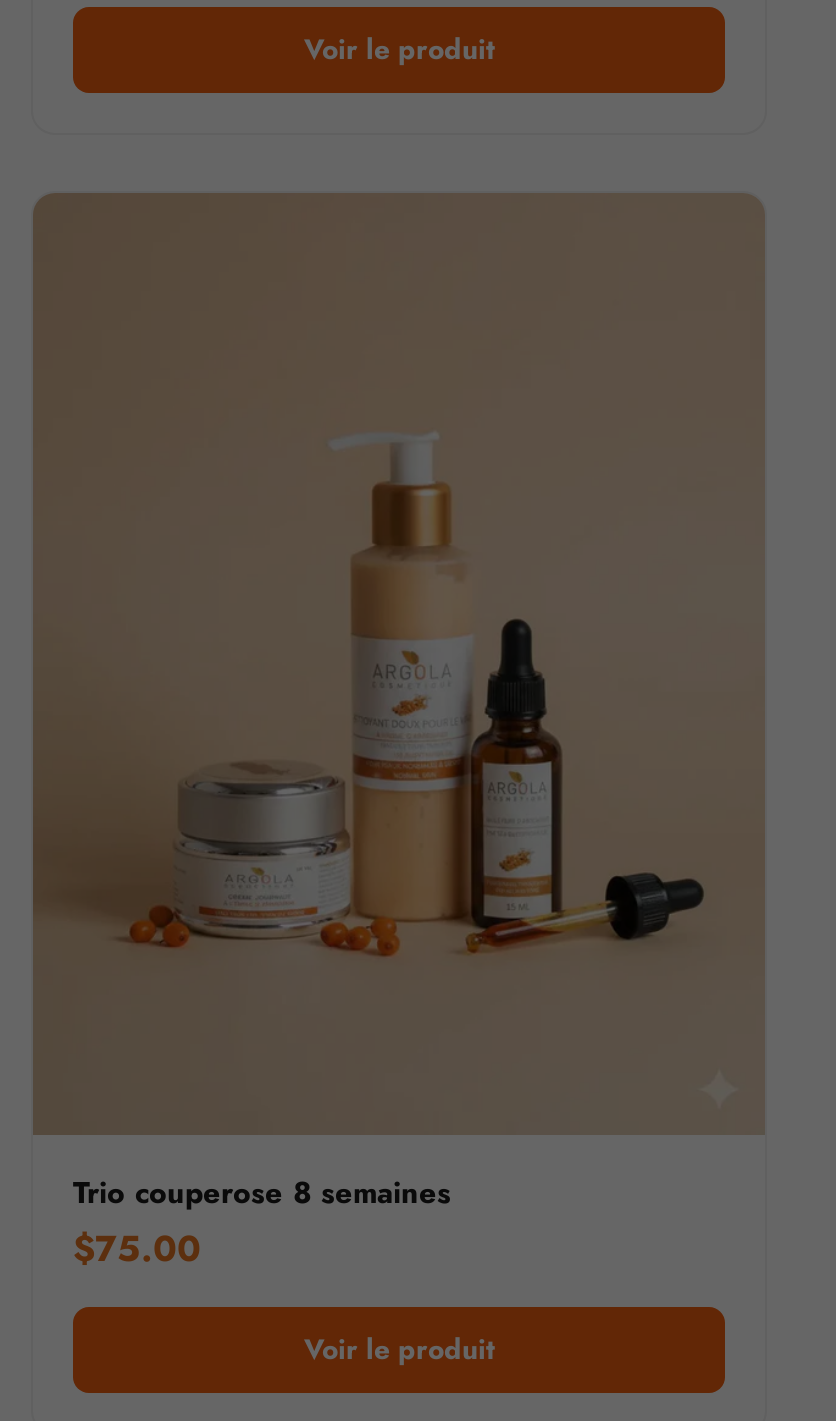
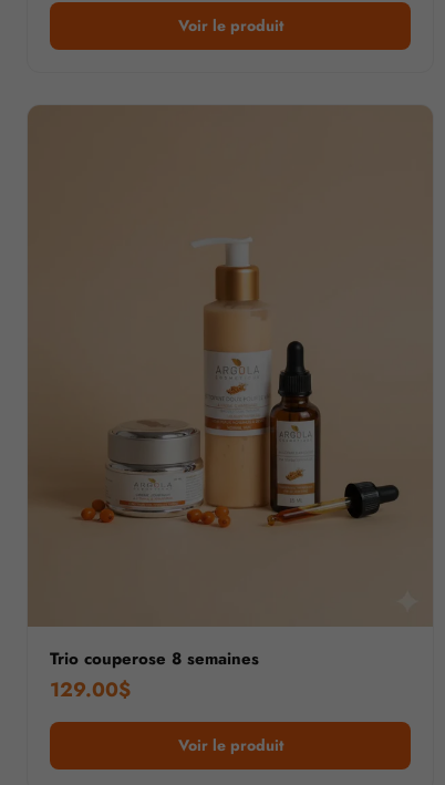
[73,1222,201,1274] $75.00 -> [50,675,131,704] 129.00$

